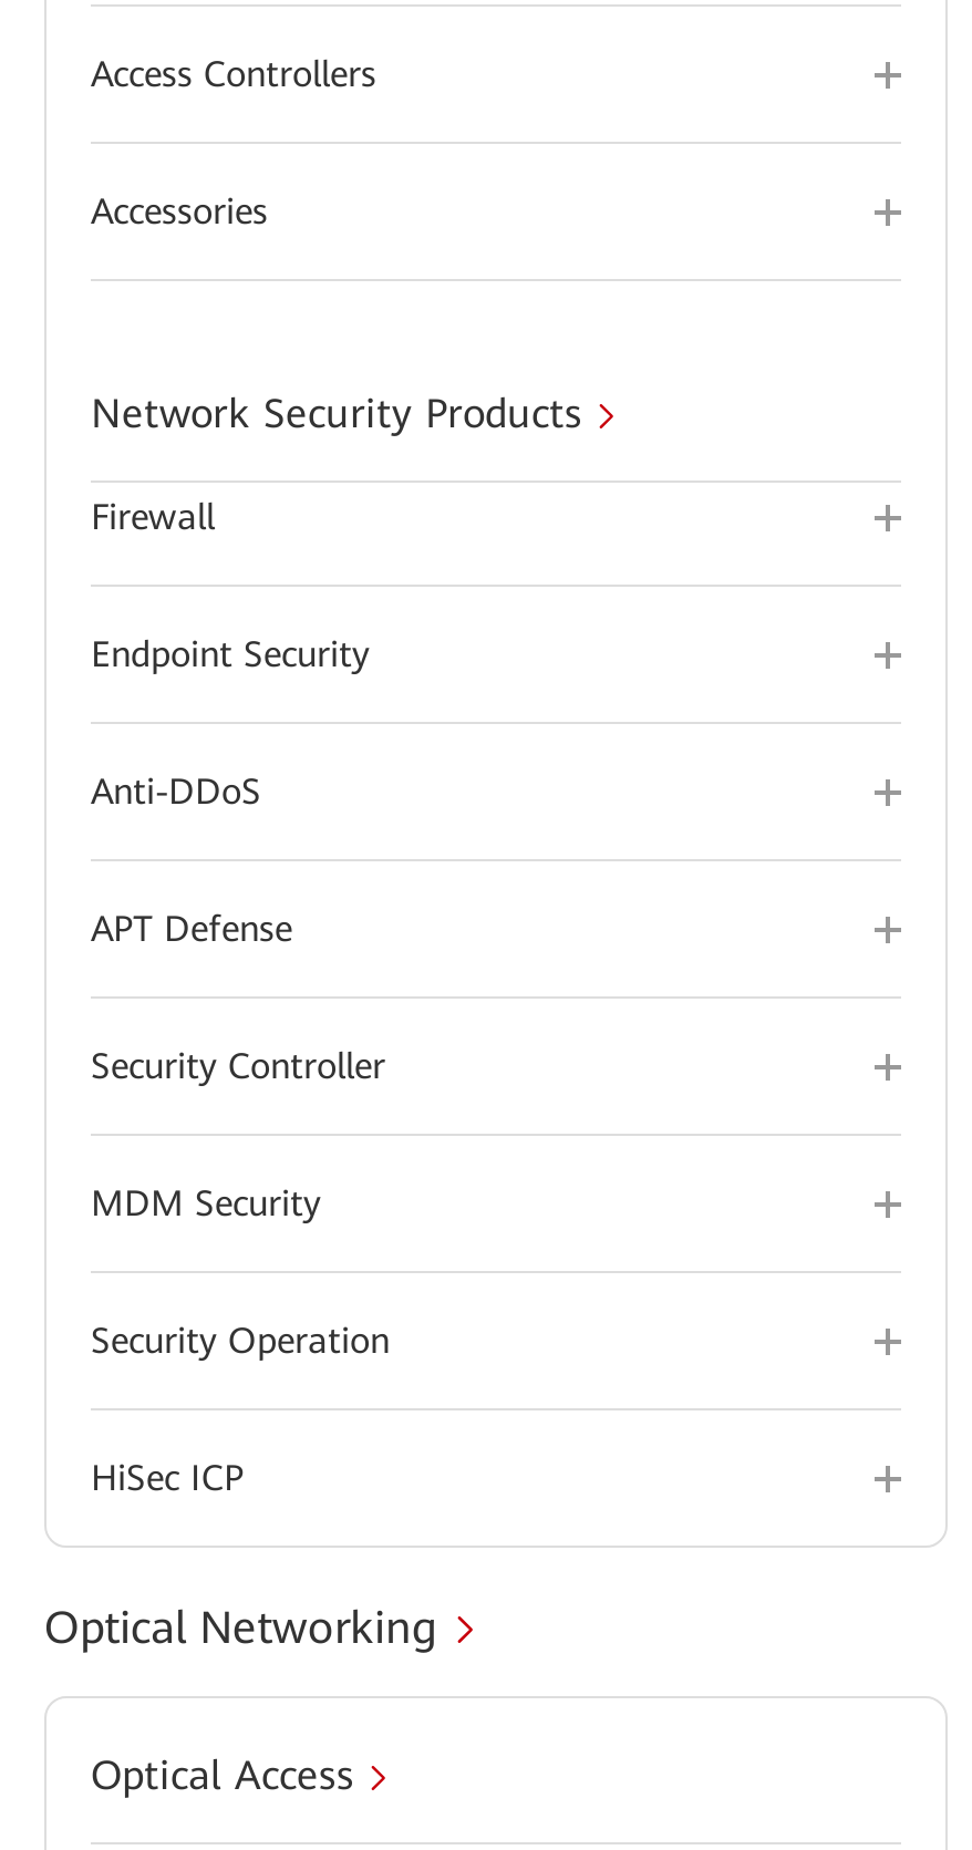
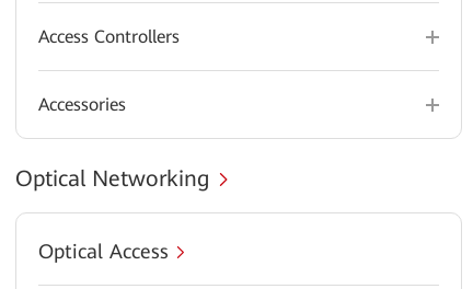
[91,390,582,1499] Network Security Products | Firewall | Endpoint Security | Anti-DDoS | APT Defense | Security Controller | MDM Security | Security Operation | HiSec ICP -> none

